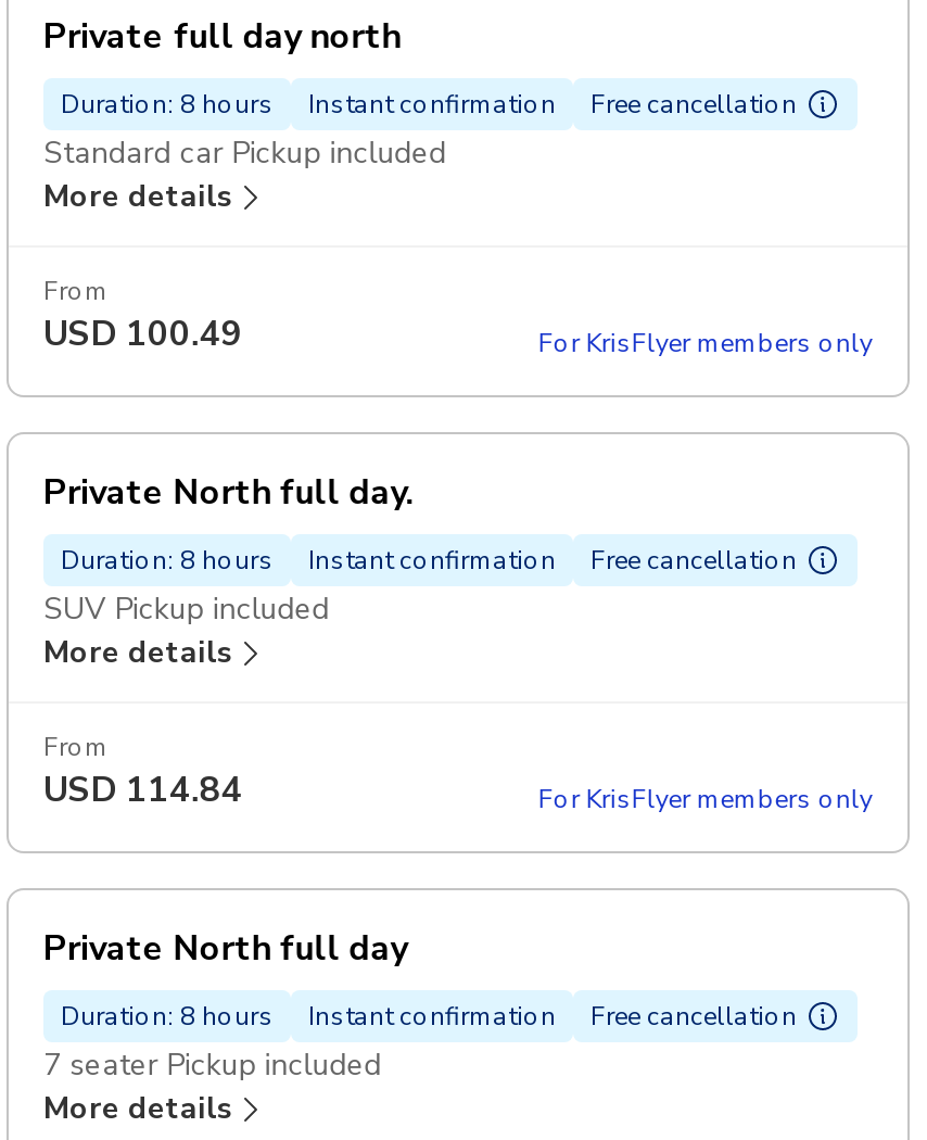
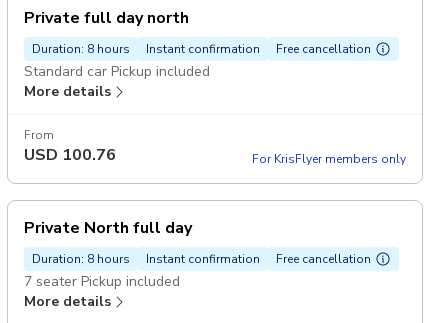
[43,310,873,813] USD 100.49 | For KrisFlyer members only | Private North full day. | Duration: 8 hours | Instant confirmation | Free cancellation | SUV Pickup included | More details | From | USD 114.84 -> [24,144,116,166] USD 100.76

